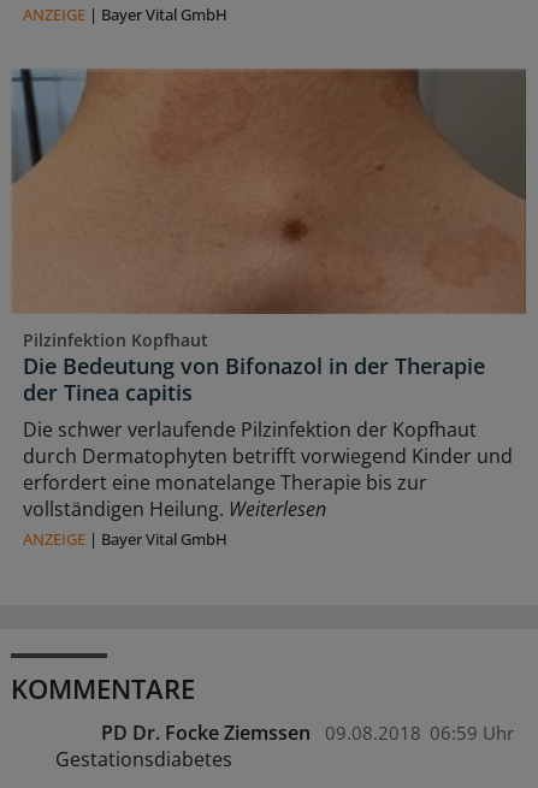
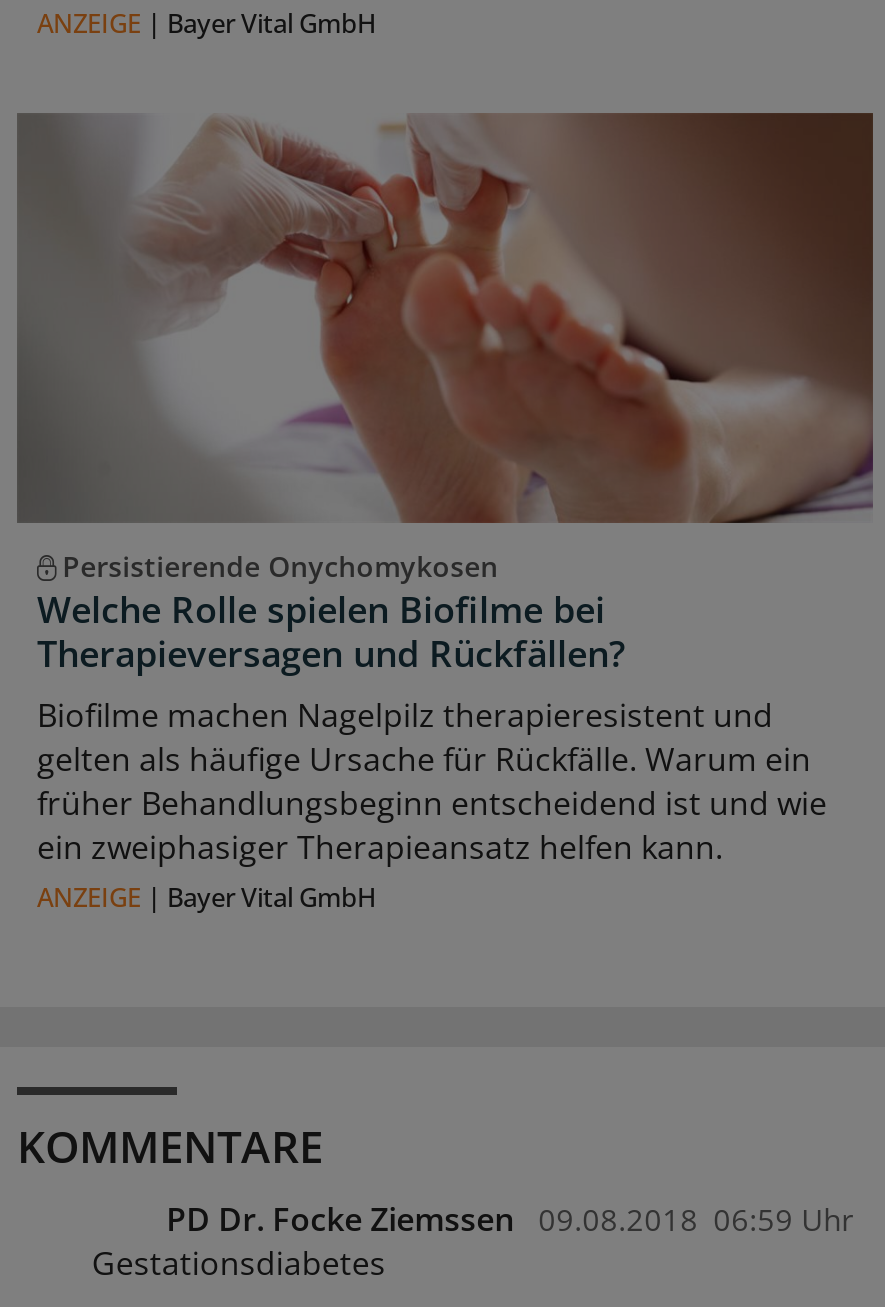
[11,67,527,522] [image] | Pilzinfektion Kopfhaut | Die Bedeutung von Bifonazol in der Therapie | der Tinea capitis | Die schwer verlaufende Pilzinfektion der Kopfhaut | durch Dermatophyten betrifft vorwiegend Kinder und | erfordert eine monatelange Therapie bis zur | vollständigen Heilung. Weiterlesen -> [15,112,875,870] [image] | Persistierende Onychomykosen | Welche Rolle spielen Biofilme bei | Therapieversagen und Rückfällen? | Biofilme machen Nagelpilz therapieresistent und | gelten als häufige Ursache für Rückfälle. Warum ein | früher Behandlungsbeginn entscheidend ist und wie | ein zweiphasiger Therapieansatz helfen kann.

